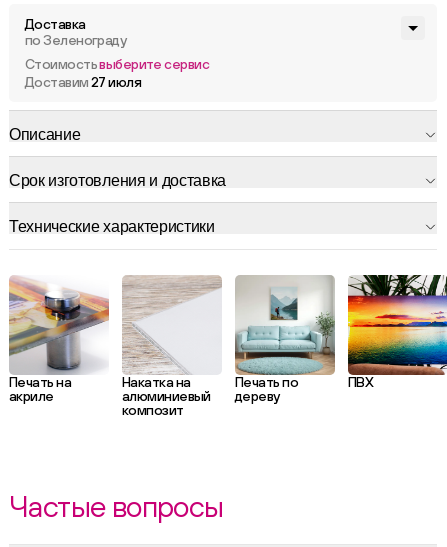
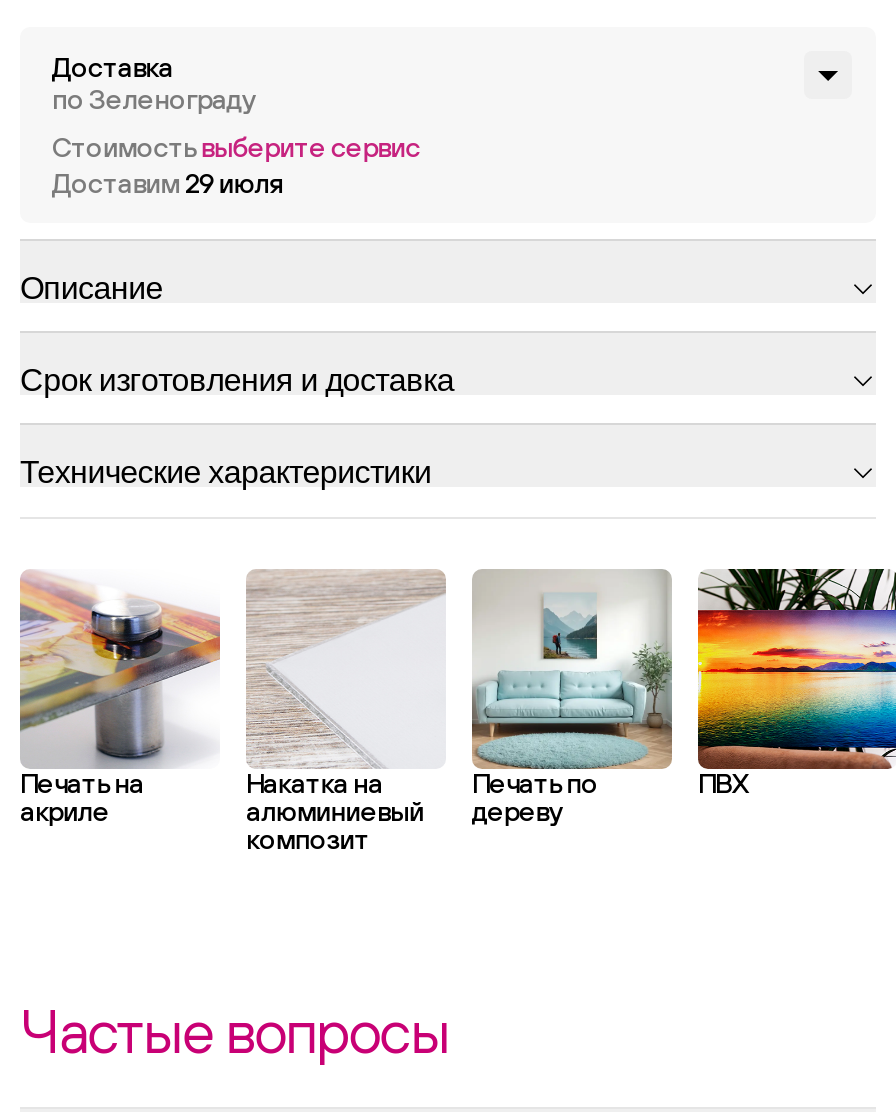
[25,74,141,90] Доставим 27 июля -> [52,167,284,199] Доставим 29 июля

